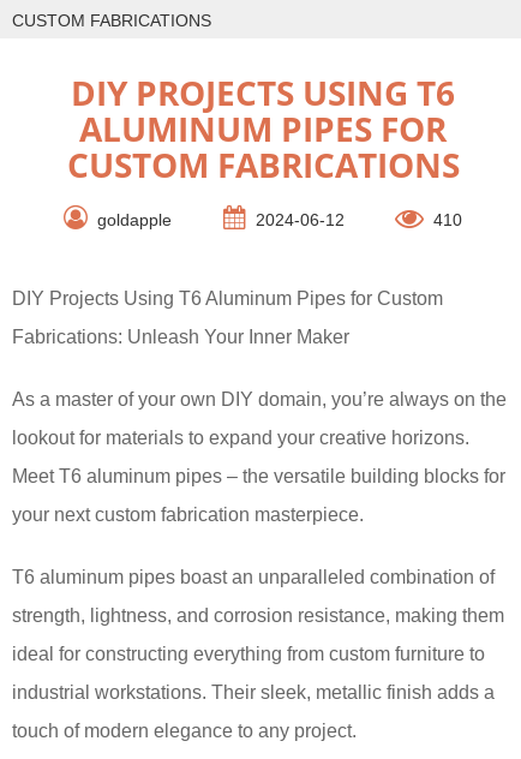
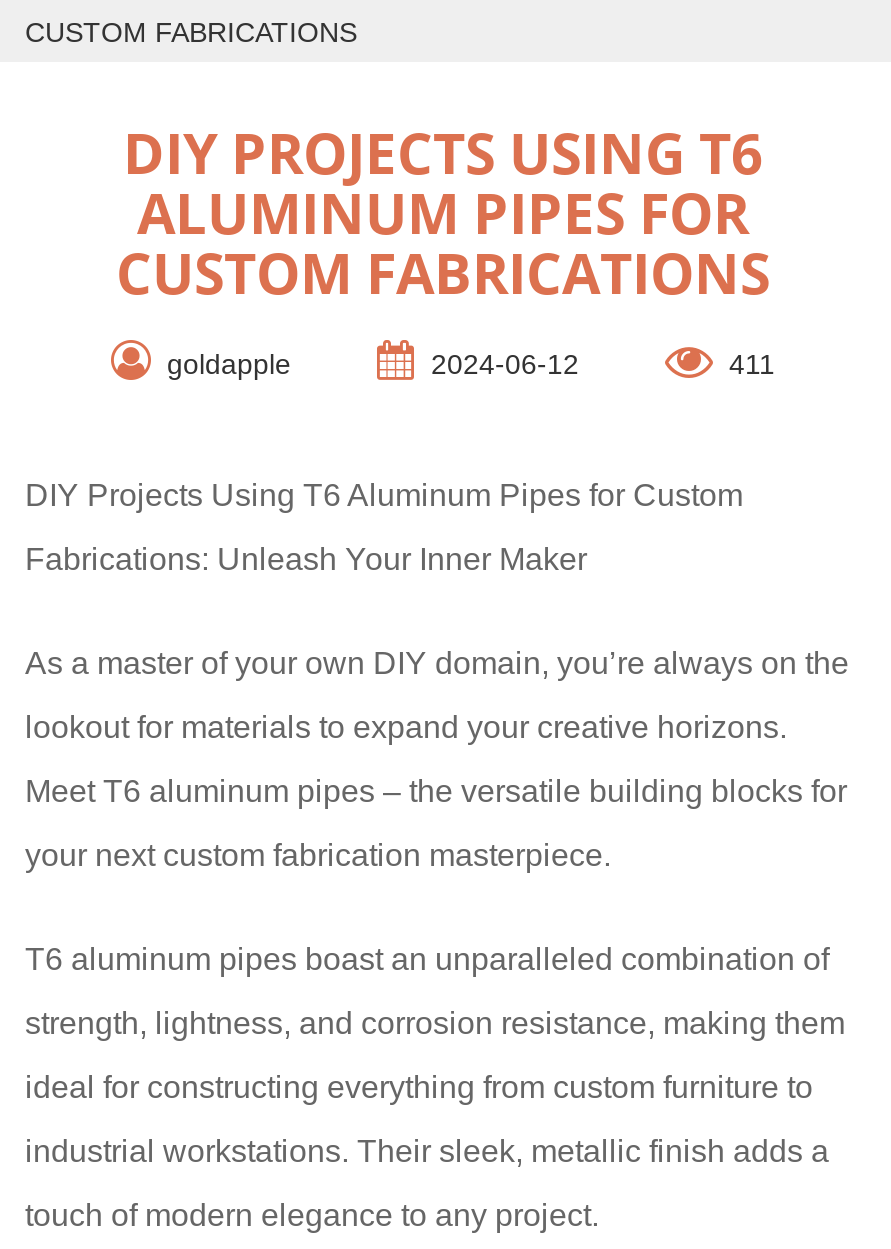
[434,210,462,229] 410 -> [729,347,775,379] 411

